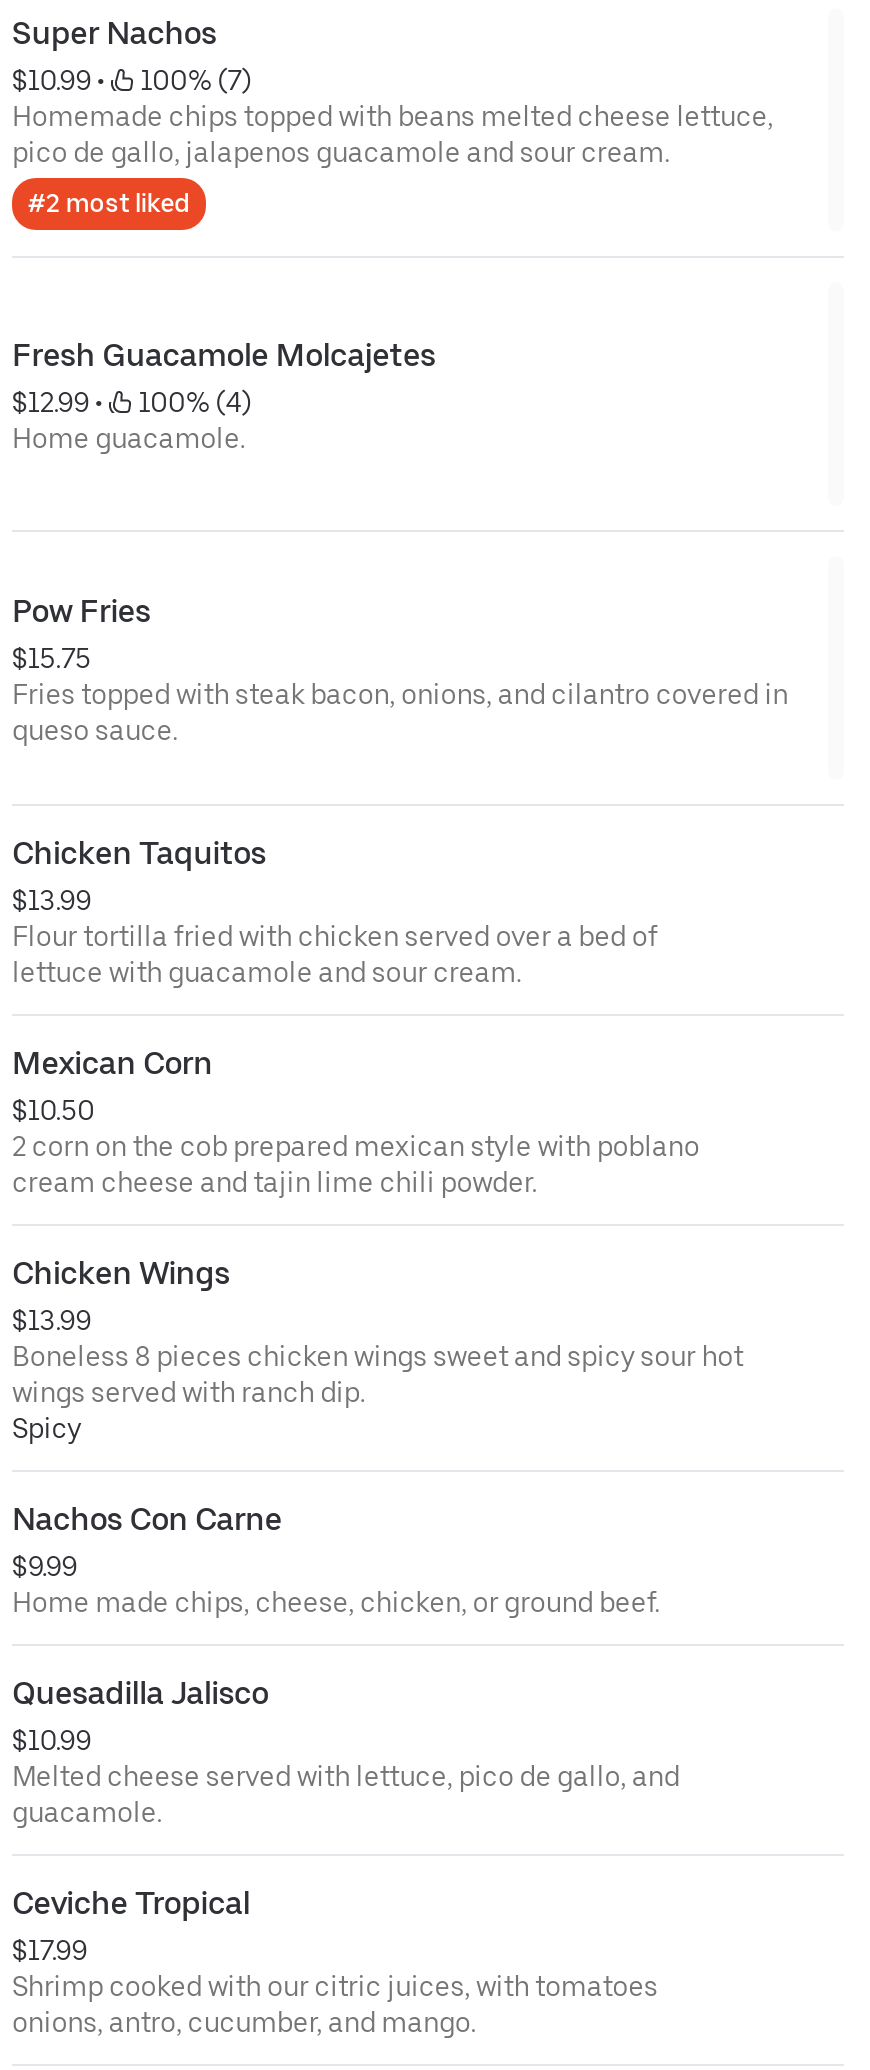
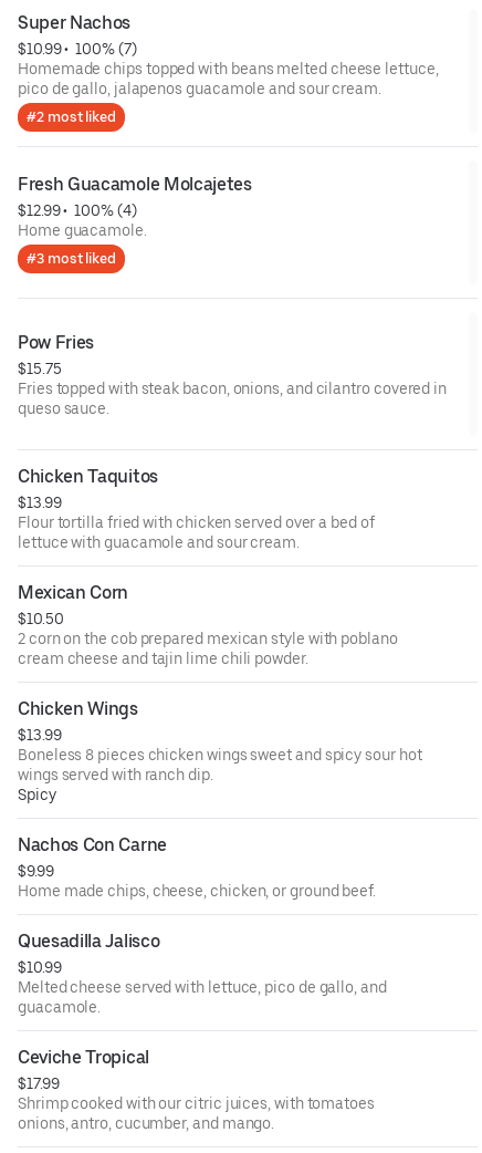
none -> [27,250,116,266] #3 most liked

